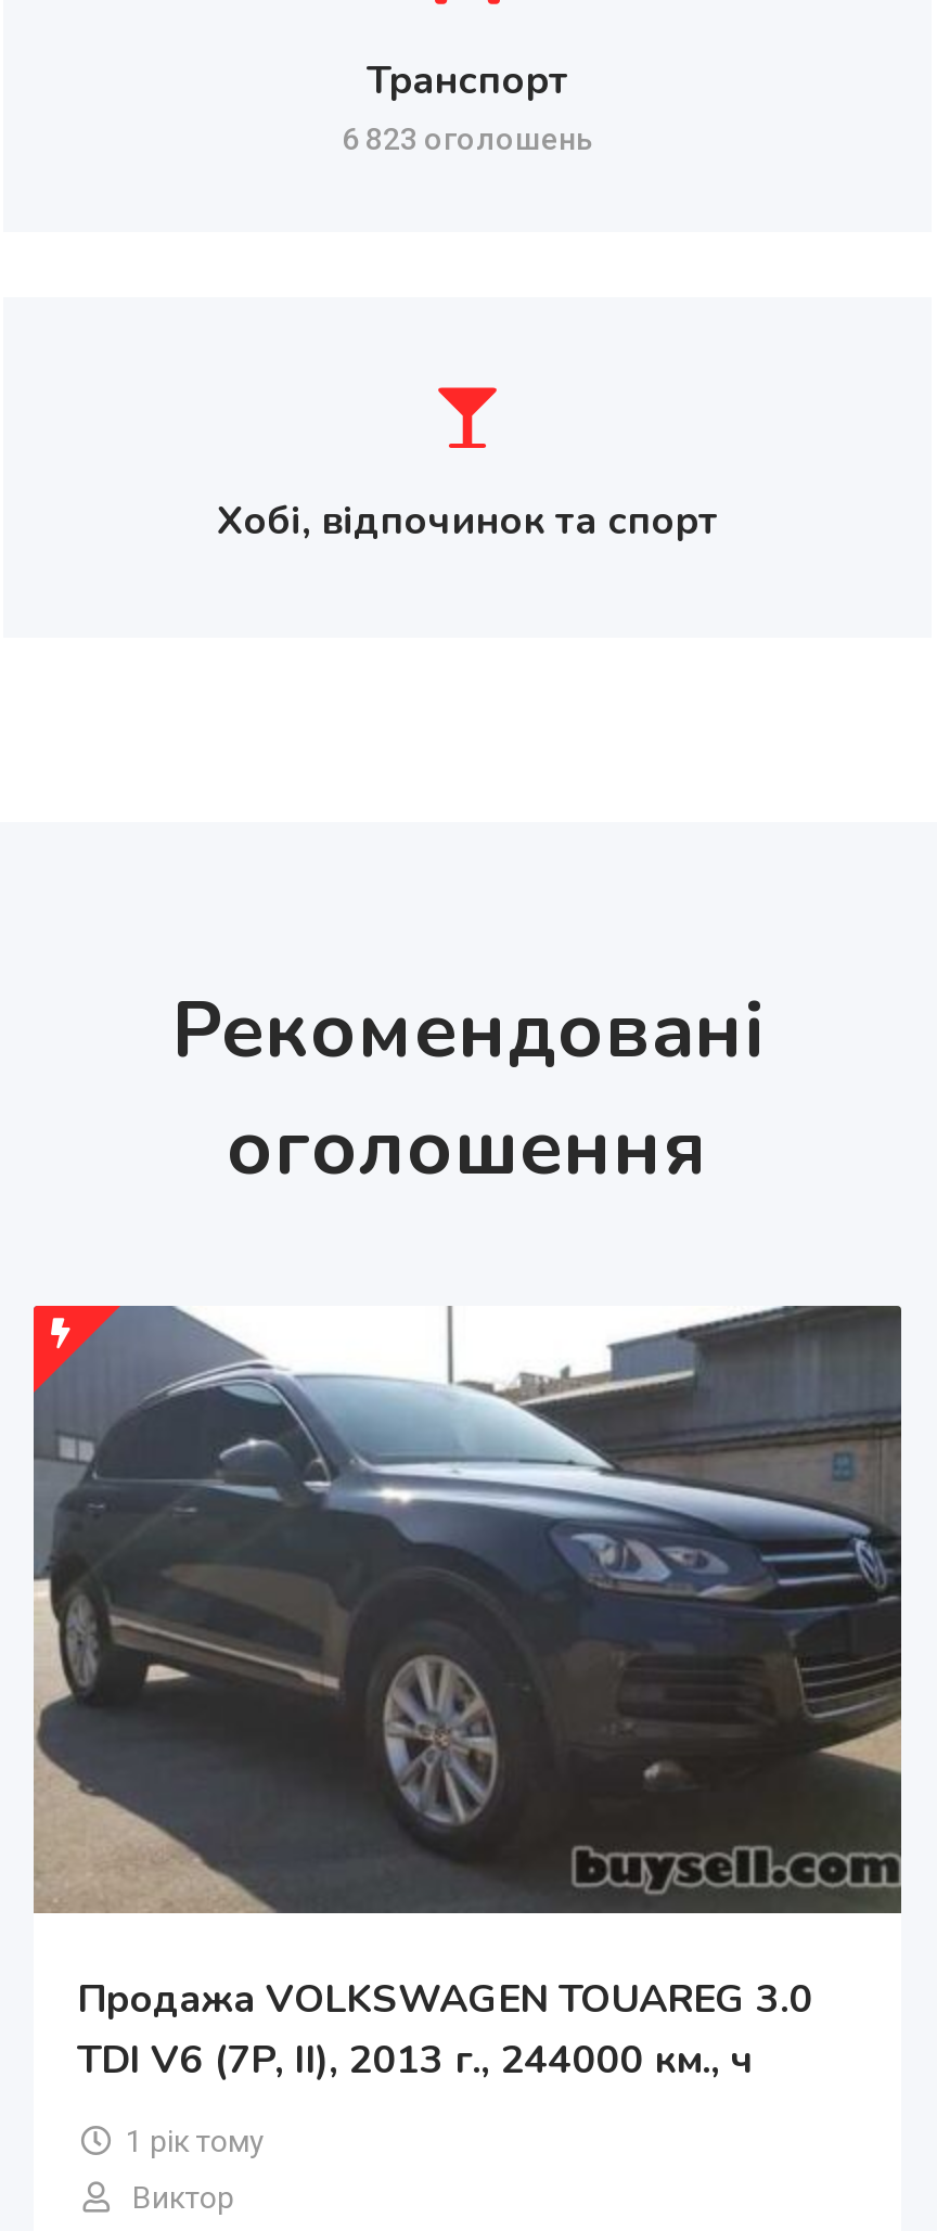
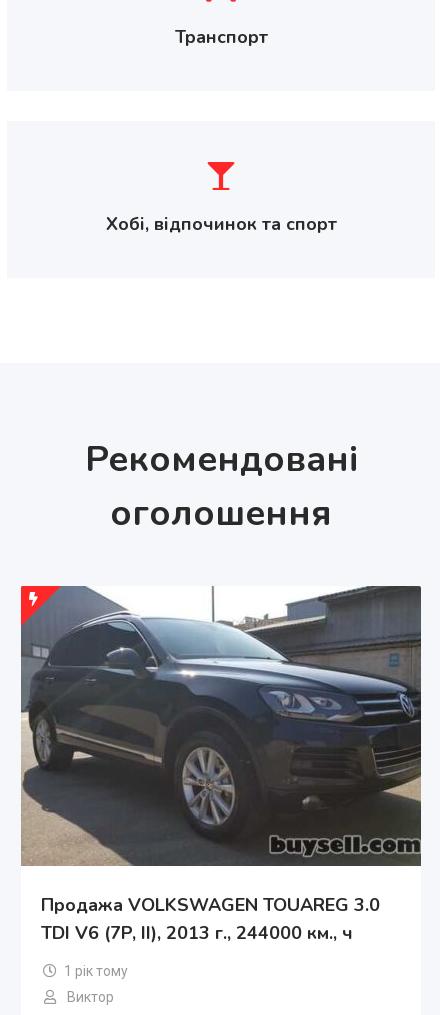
[342,121,593,156] 6 823 оголошень -> none

